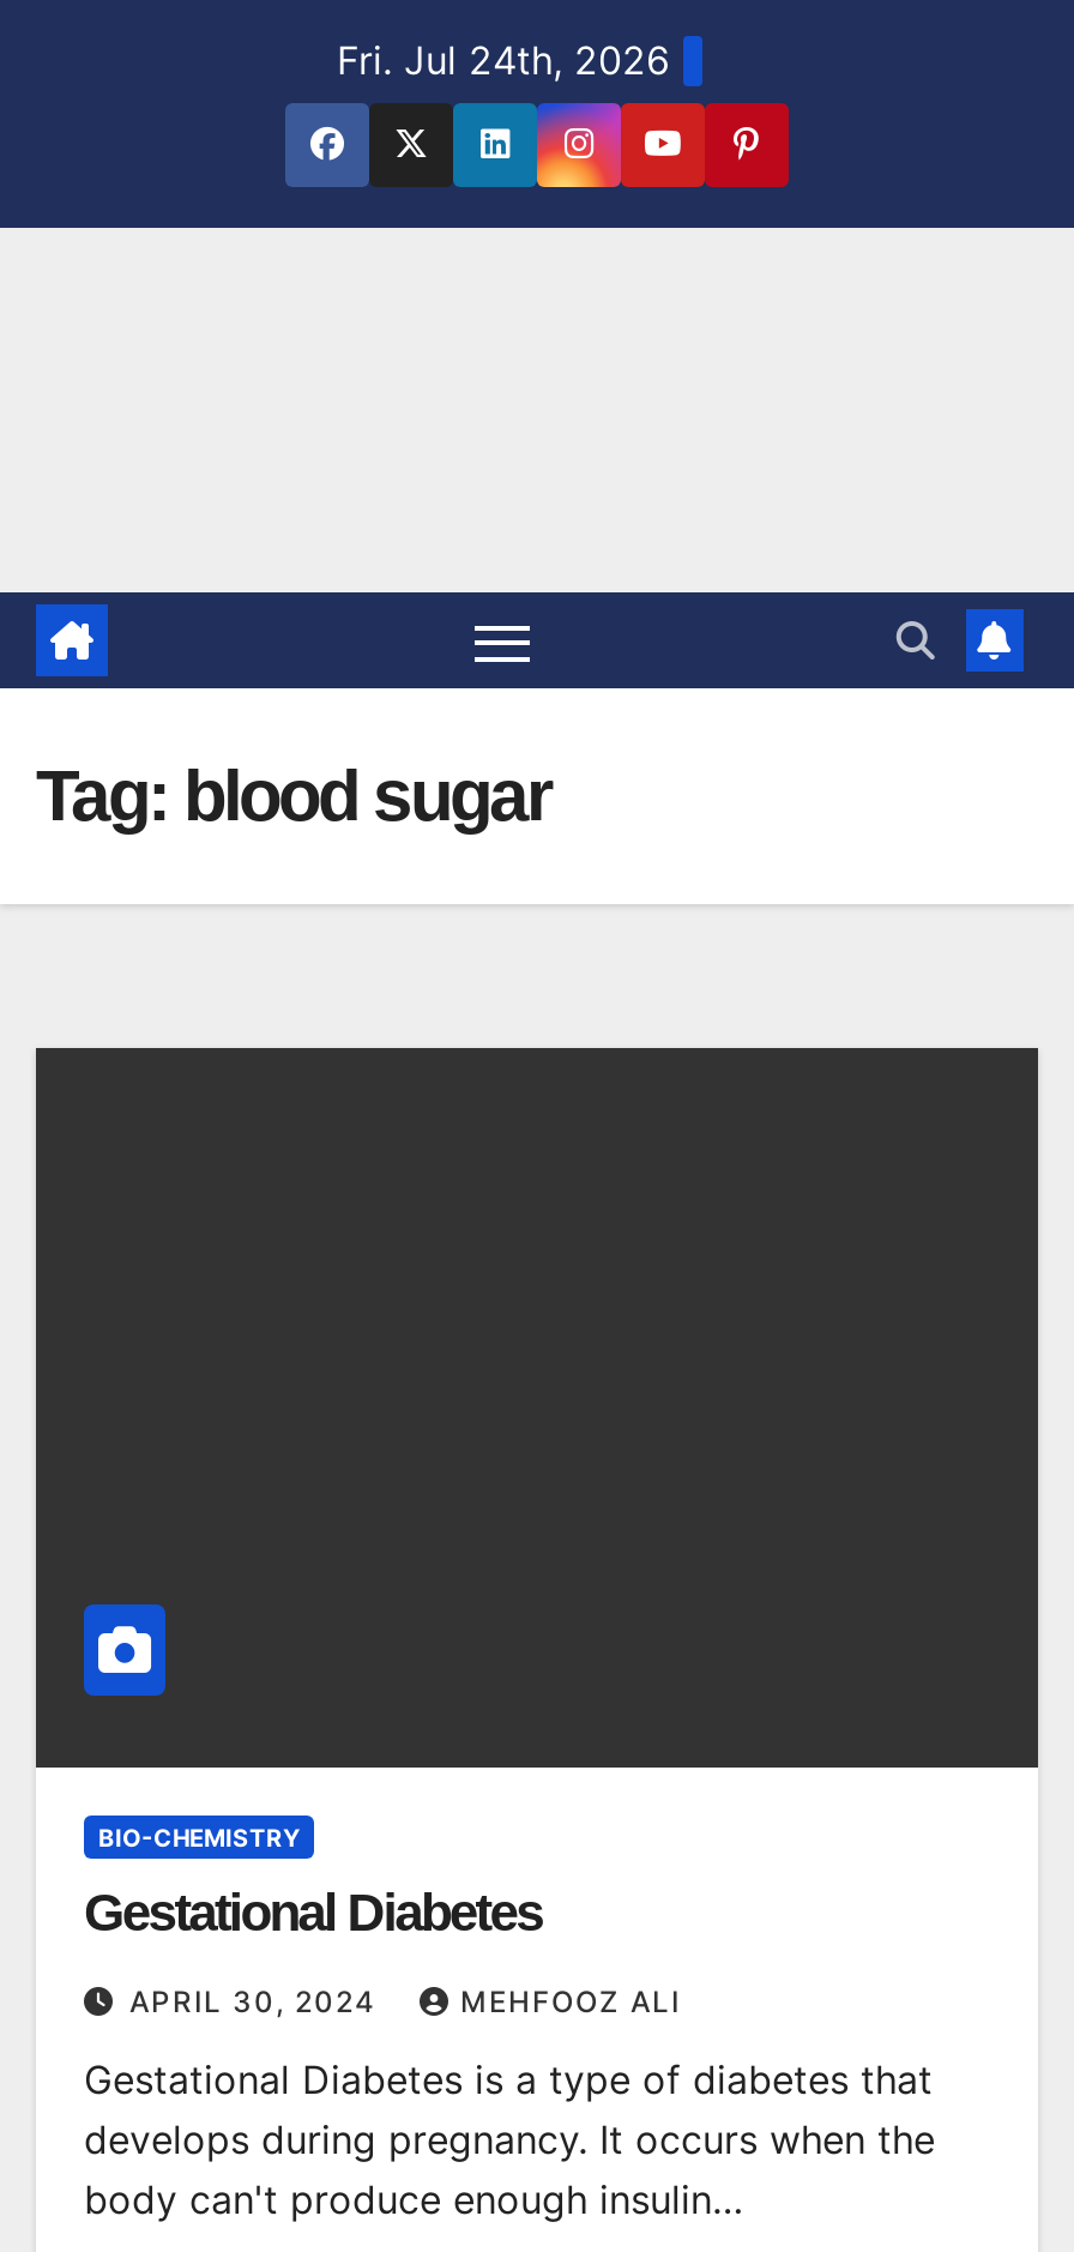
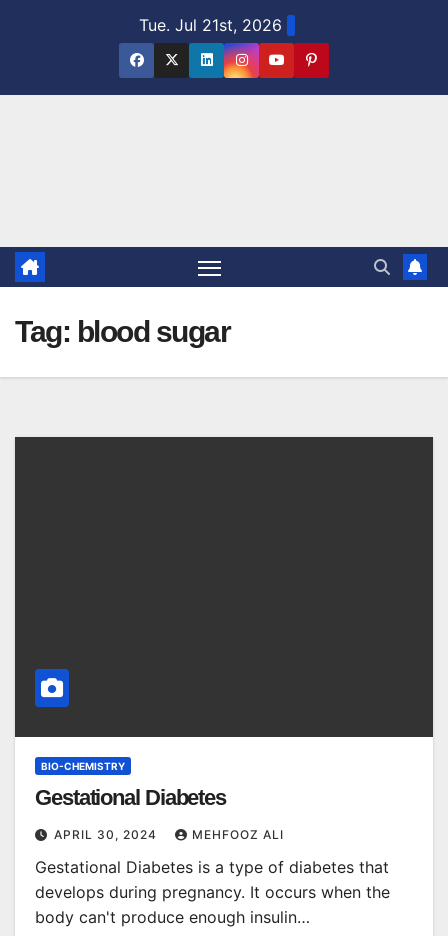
[337,36,670,84] Fri. Jul 24th, 2026 -> [138,15,281,35] Tue. Jul 21st, 2026

